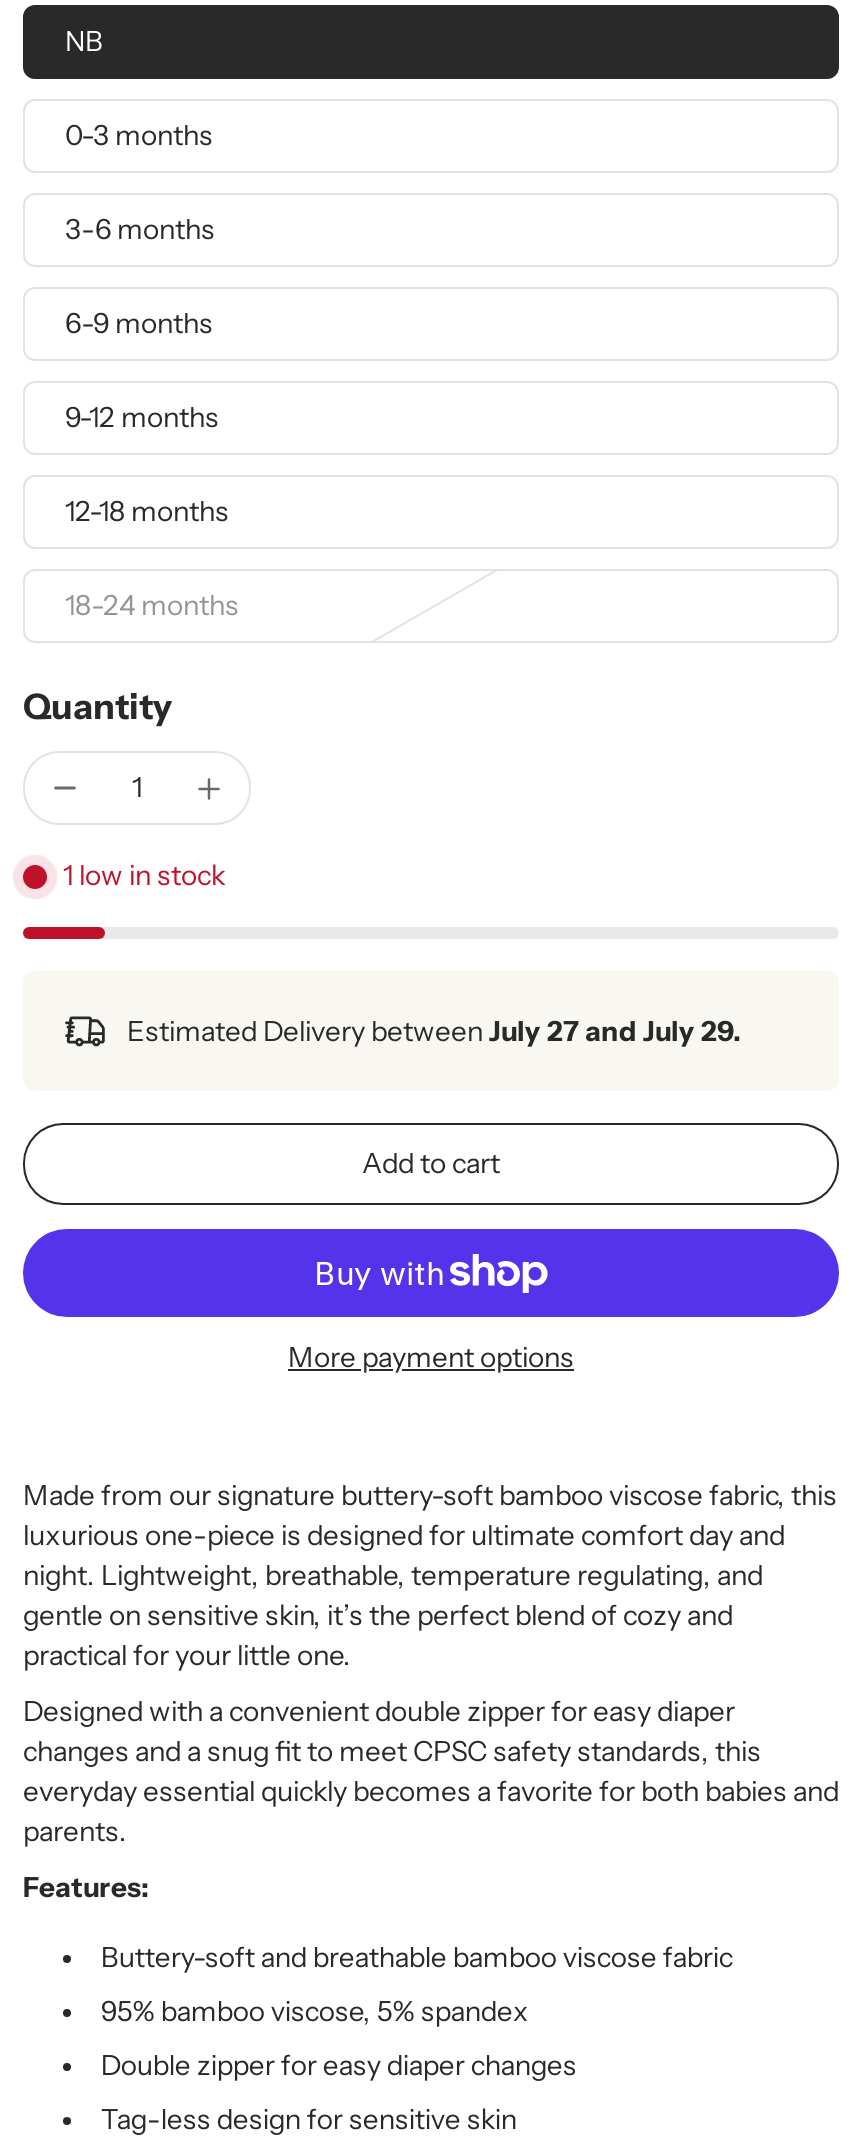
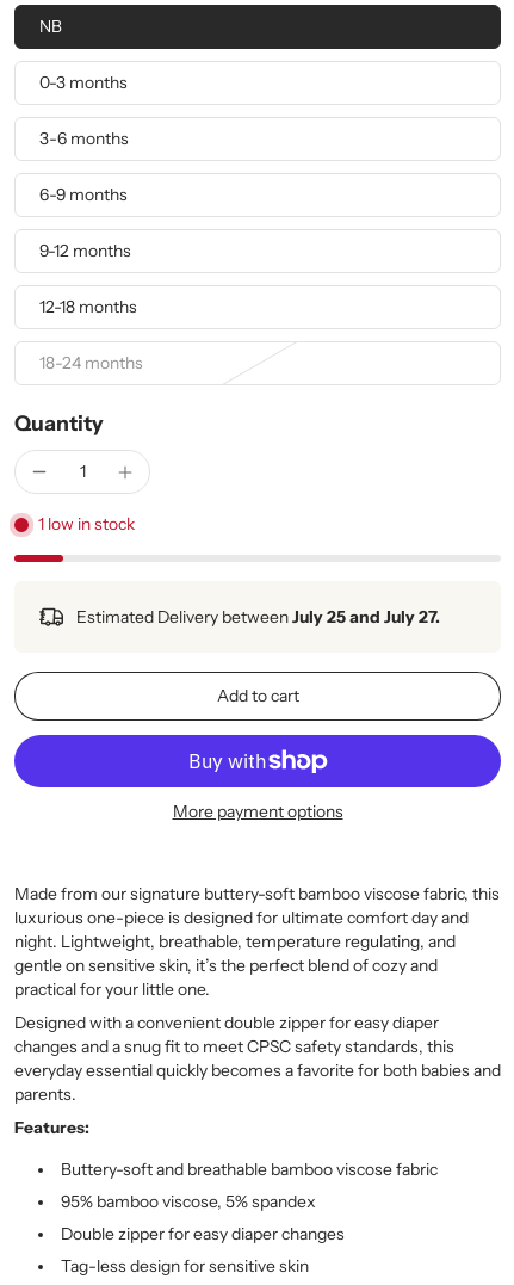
[127,1015,741,1047] Estimated Delivery between July 27 and July 29. -> [76,608,440,627] Estimated Delivery between July 25 and July 27.

